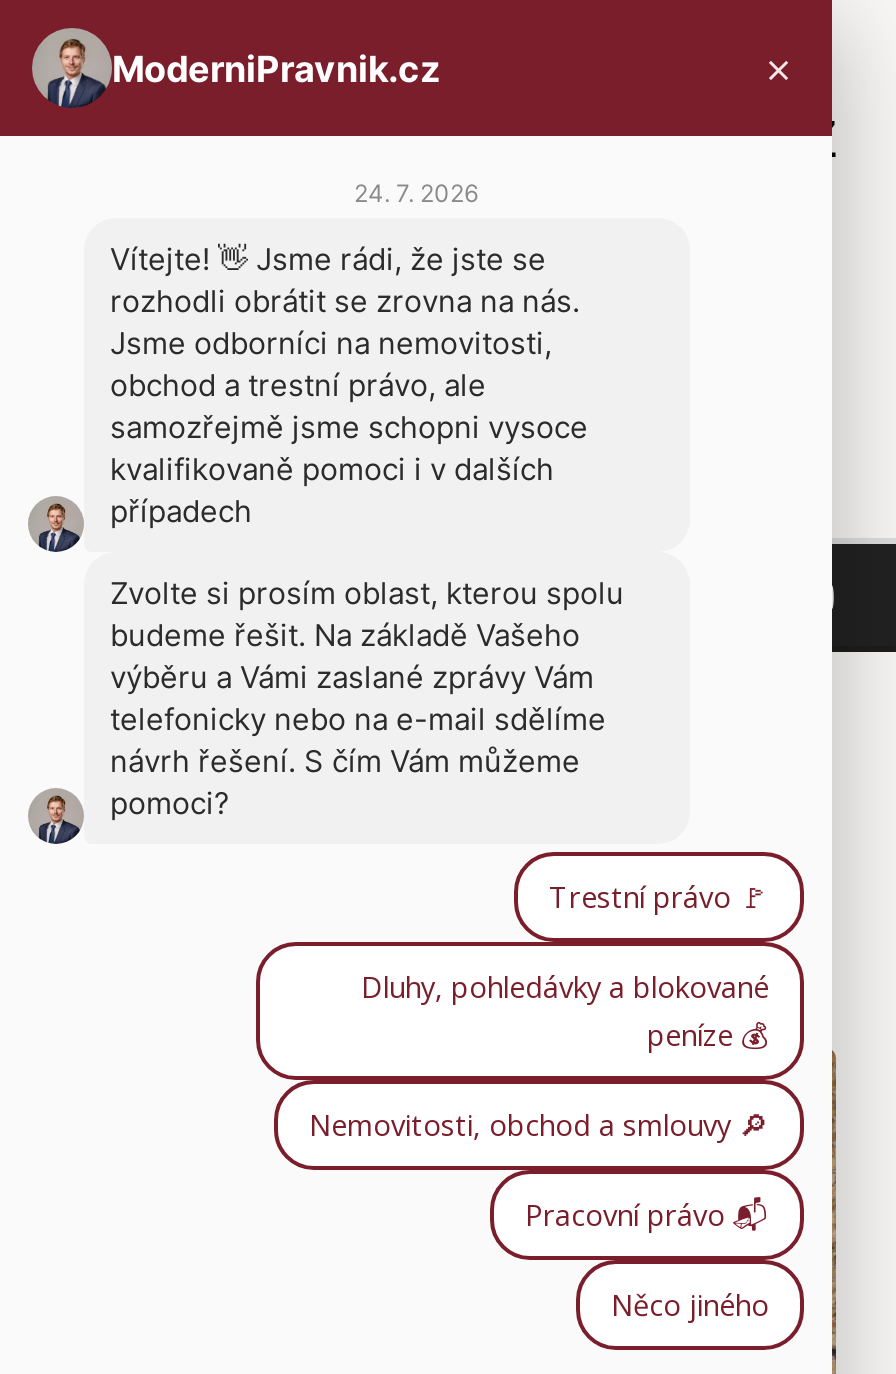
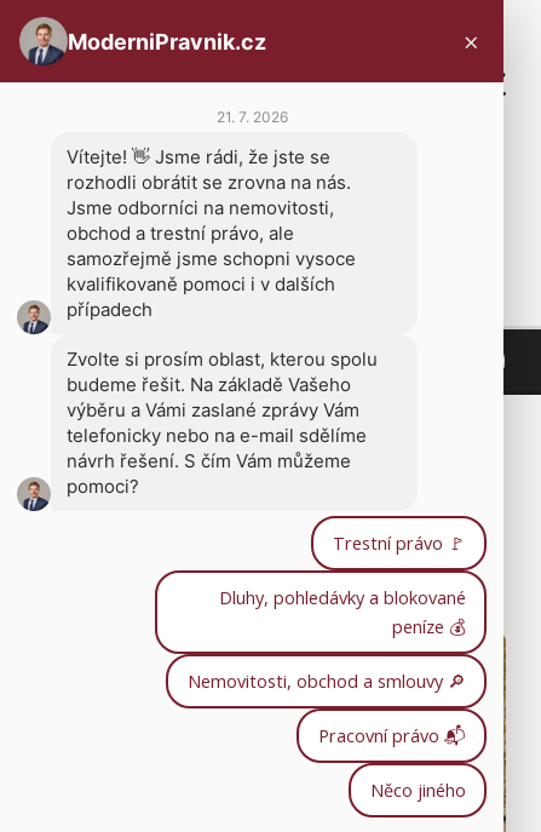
[354,178,478,208] 24. 7. 2026 -> [216,108,287,126] 21. 7. 2026

